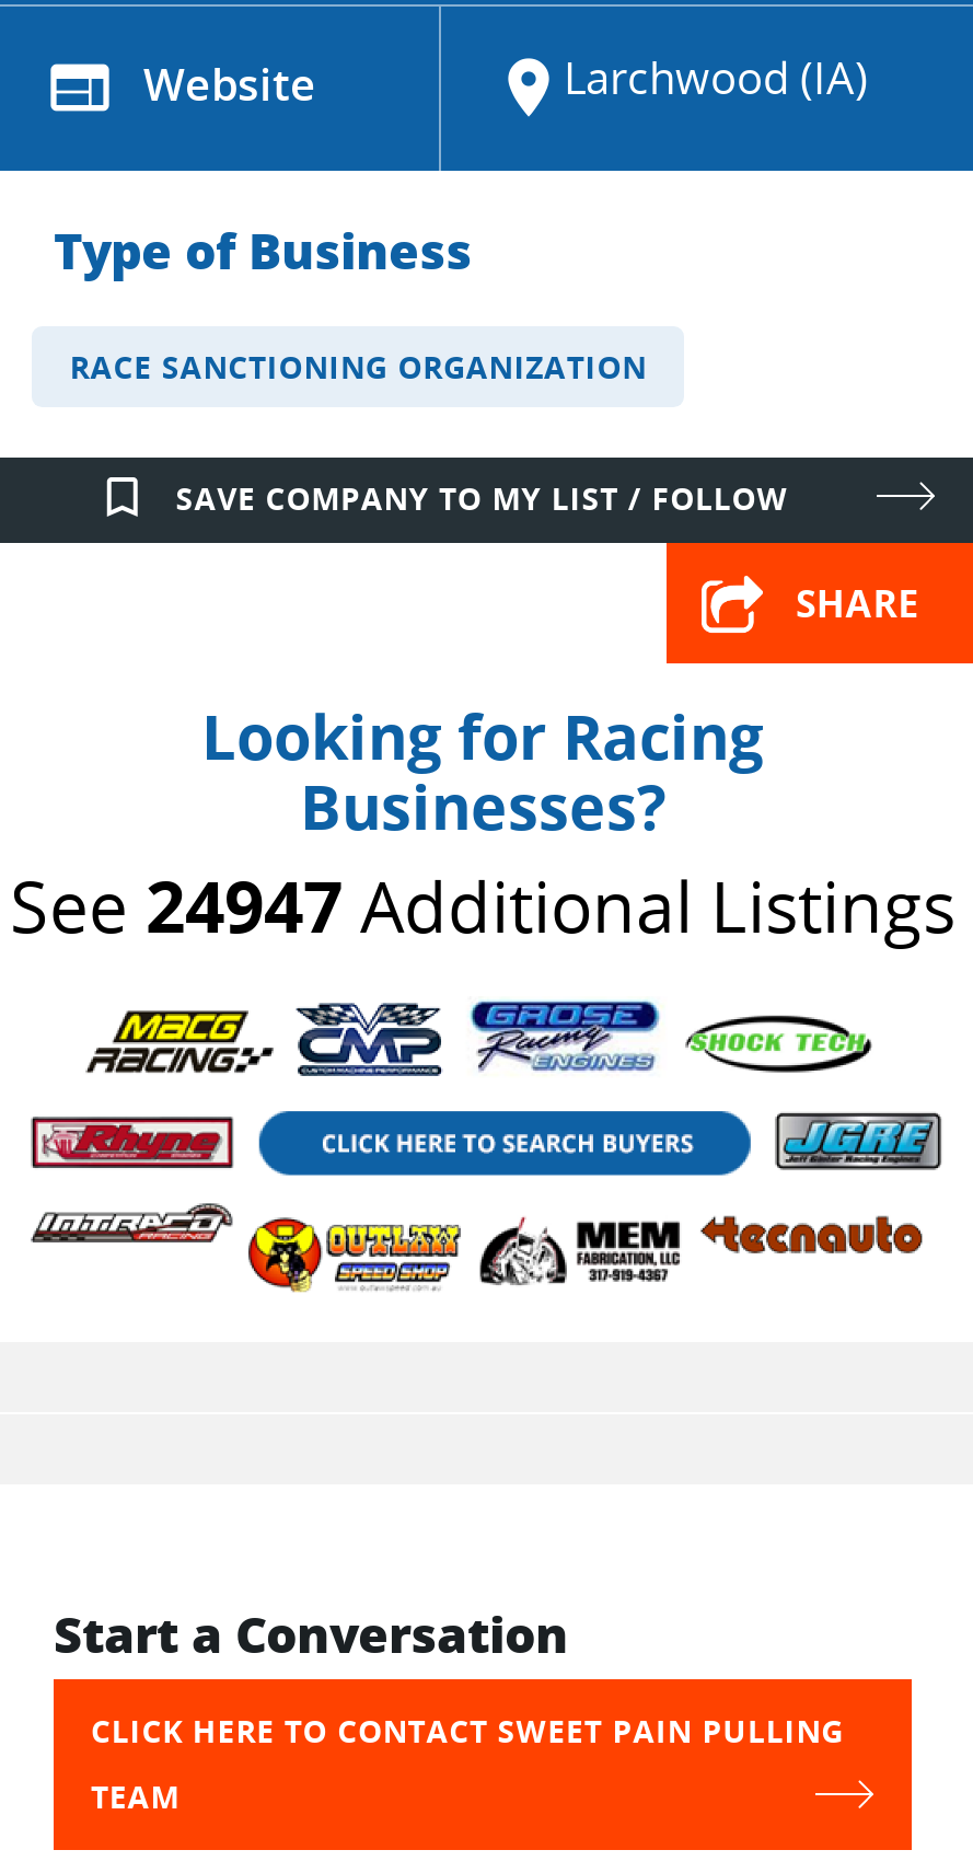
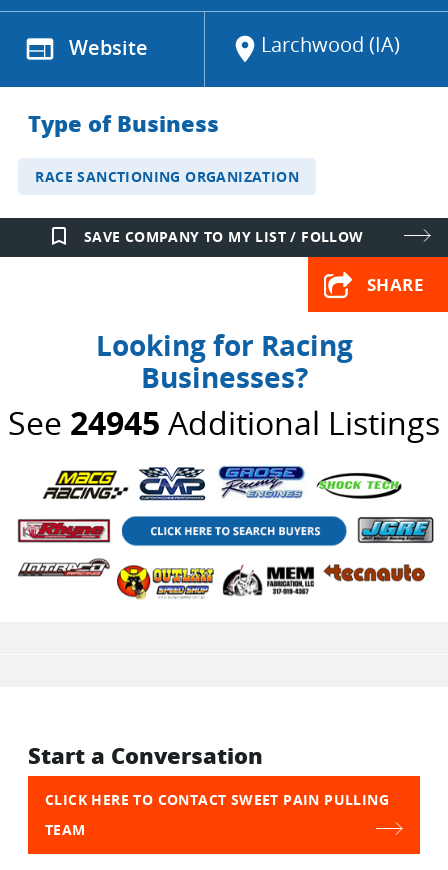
[10,859,955,953] See 24947 Additional Listings -> [8,401,440,444] See 24945 Additional Listings

